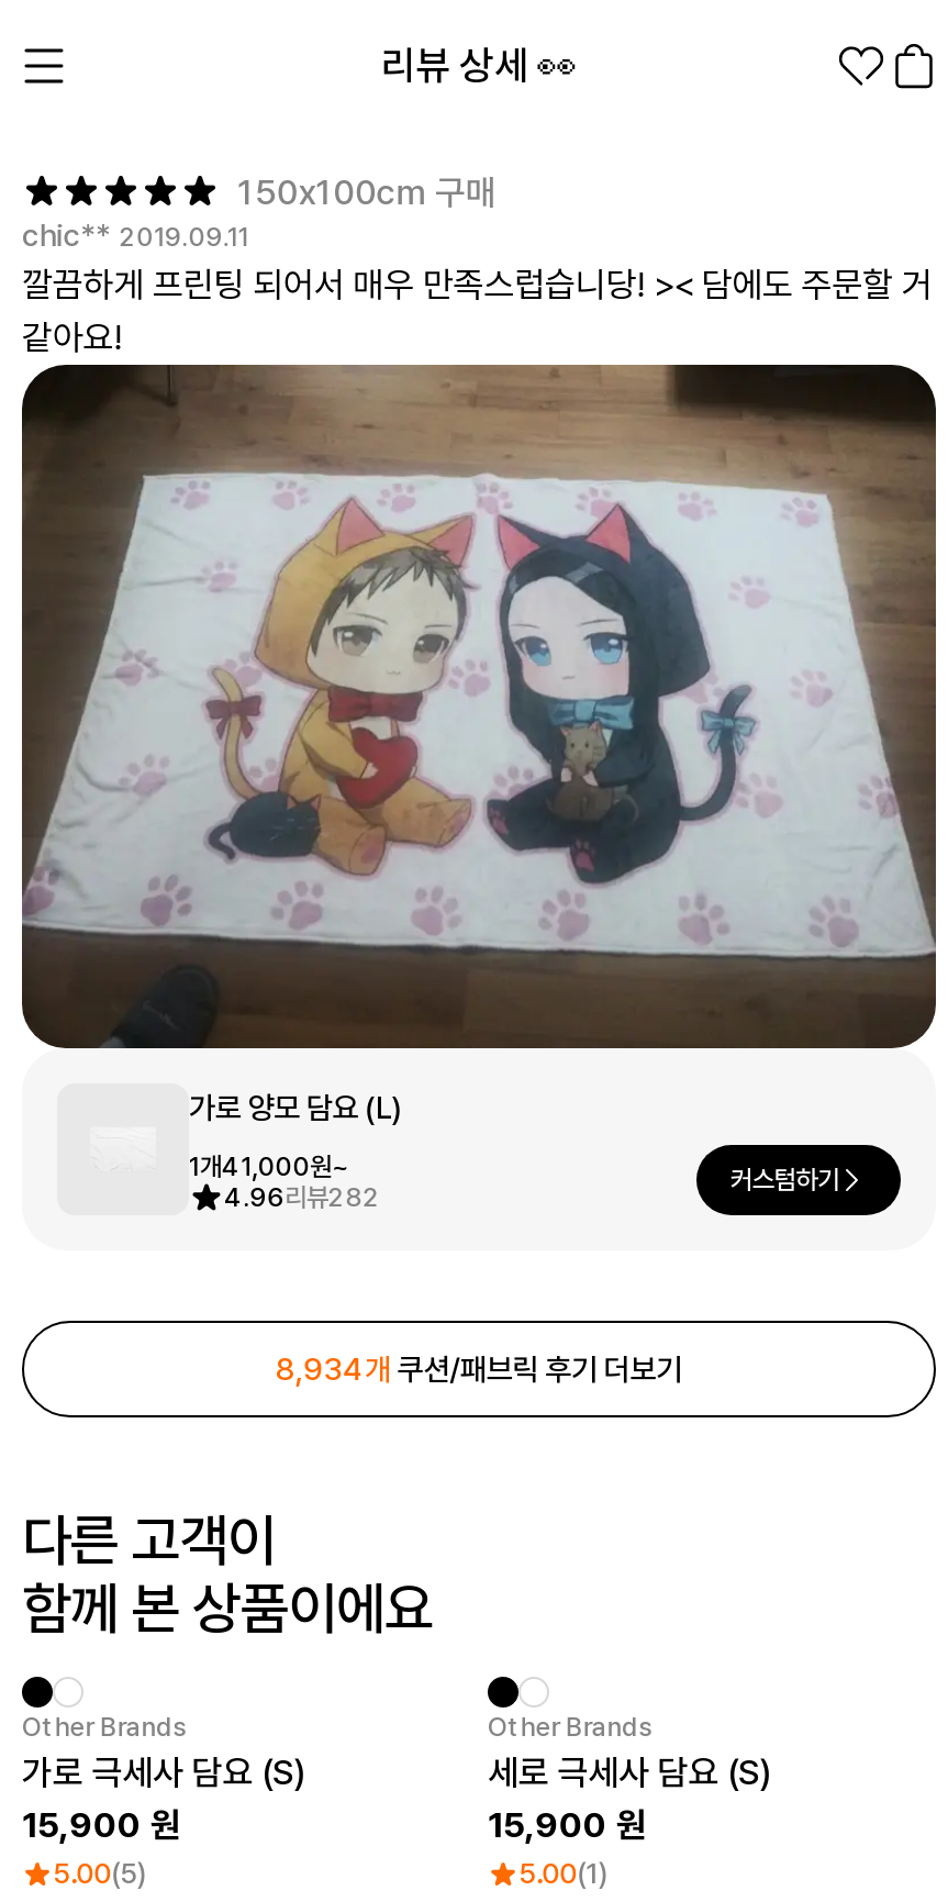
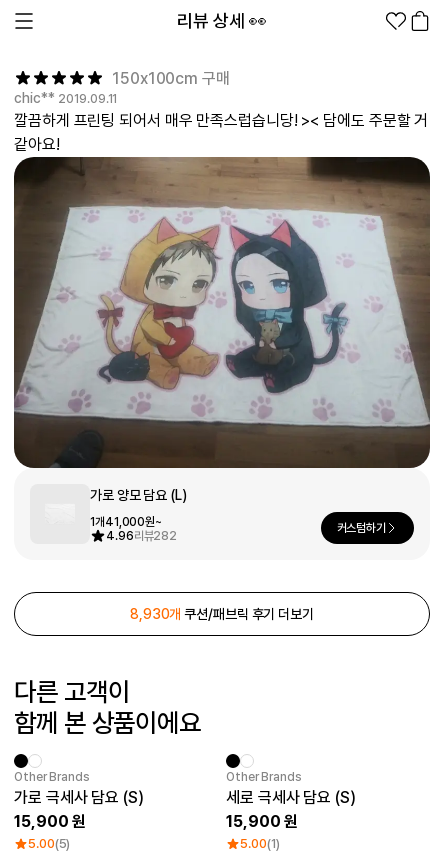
[276,1353,682,1388] 8,934개 쿠션/패브릭 후기 더보기 -> [130,606,314,622] 8,930개 쿠션/패브릭 후기 더보기

